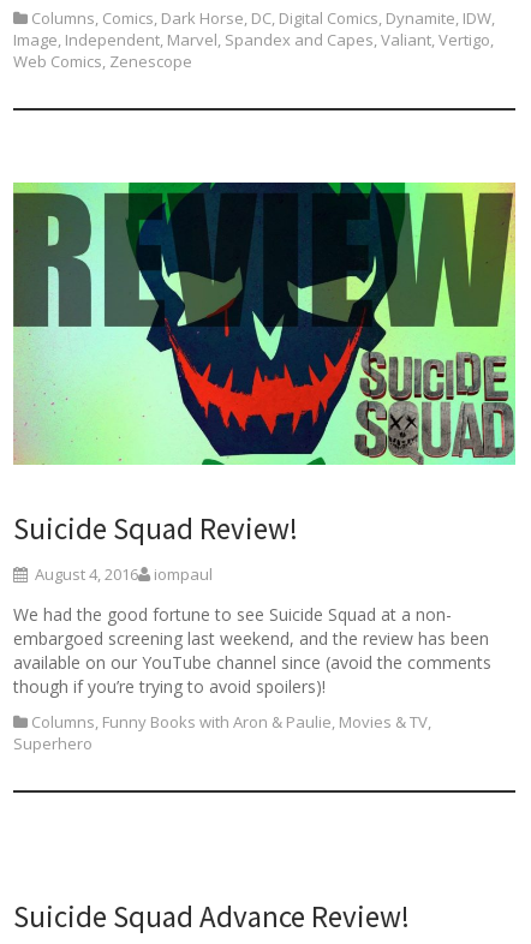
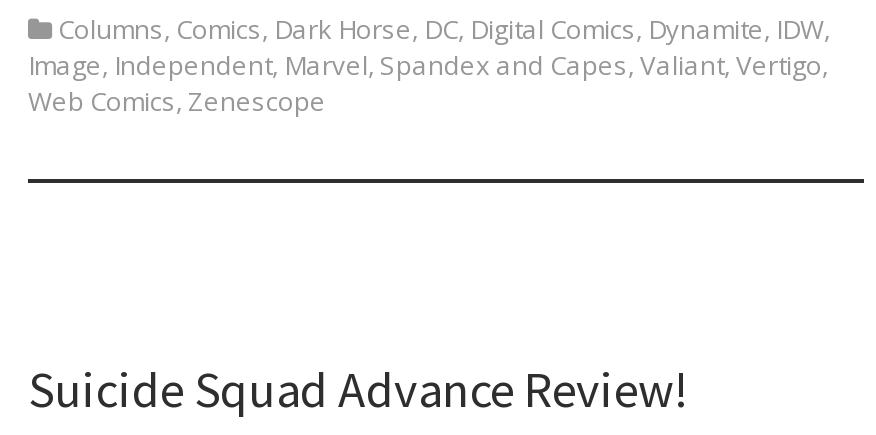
[12,181,517,755] [image] | Suicide Squad Review! | August 4, 2016 | iompaul | We had the good fortune to see Suicide Squad at a non- | embargoed screening last weekend, and the review has been | available on our YouTube channel since (avoid the comments | though if you’re trying to avoid spoilers)! | Columns, Funny Books with Aron & Paulie, Movies & TV, | Superhero -> none

